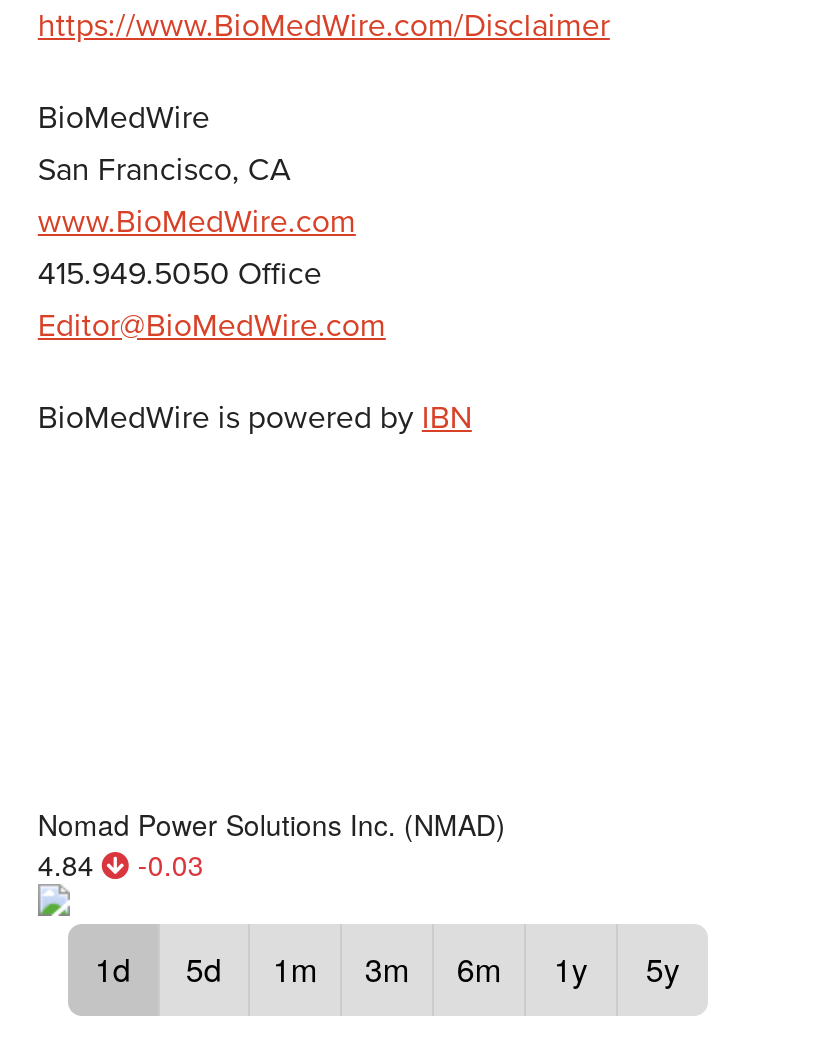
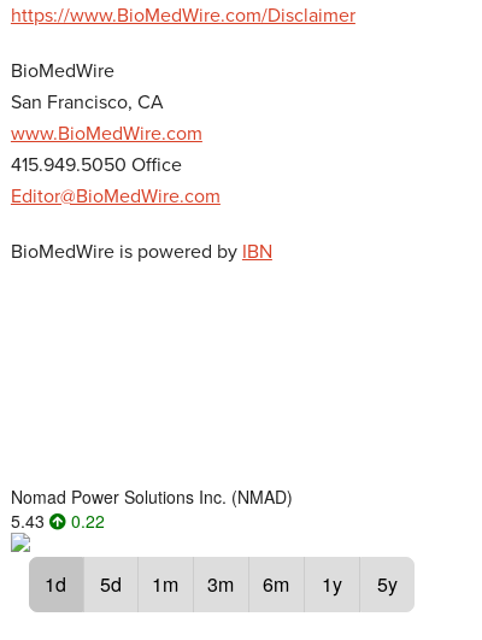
[38,844,94,884] 4.84 -> [11,509,44,533] 5.43
[138,844,204,884] -0.03 -> [71,509,105,533] 0.22

